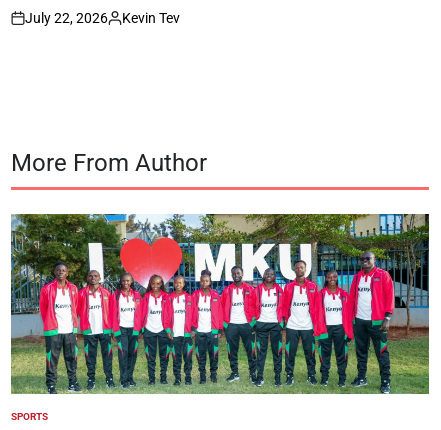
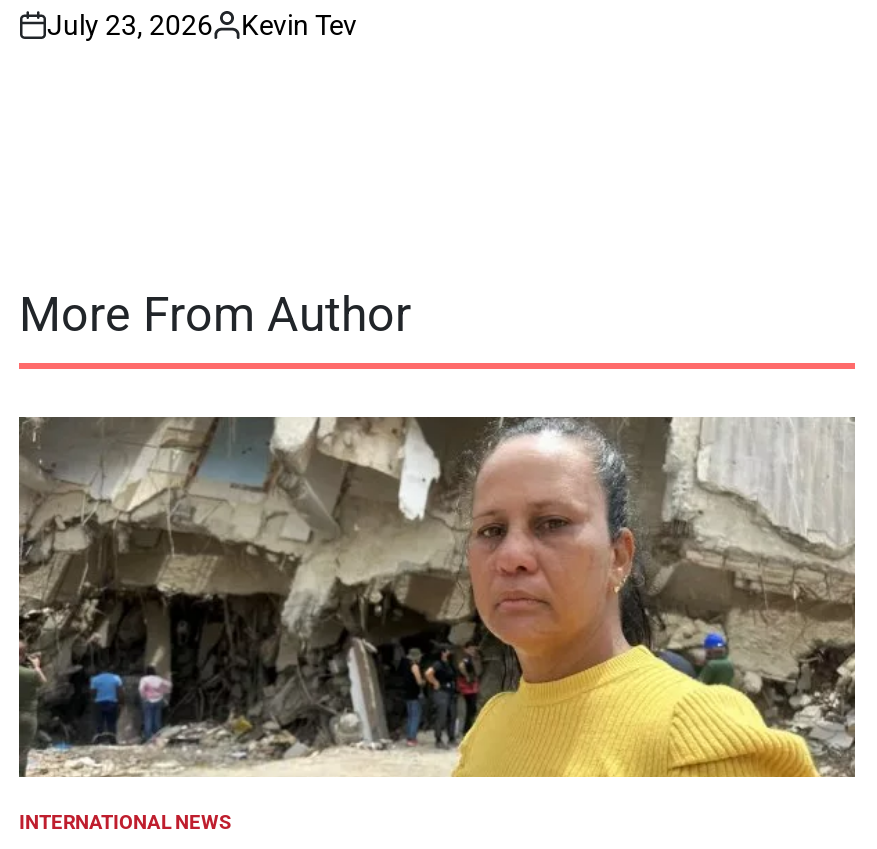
[25,10,180,26] July 22, 2026 Kevin Tev -> [47,8,357,40] July 23, 2026 Kevin Tev
[10,213,430,422] [image] | SPORTS -> [17,415,857,832] [image] | INTERNATIONAL NEWS

